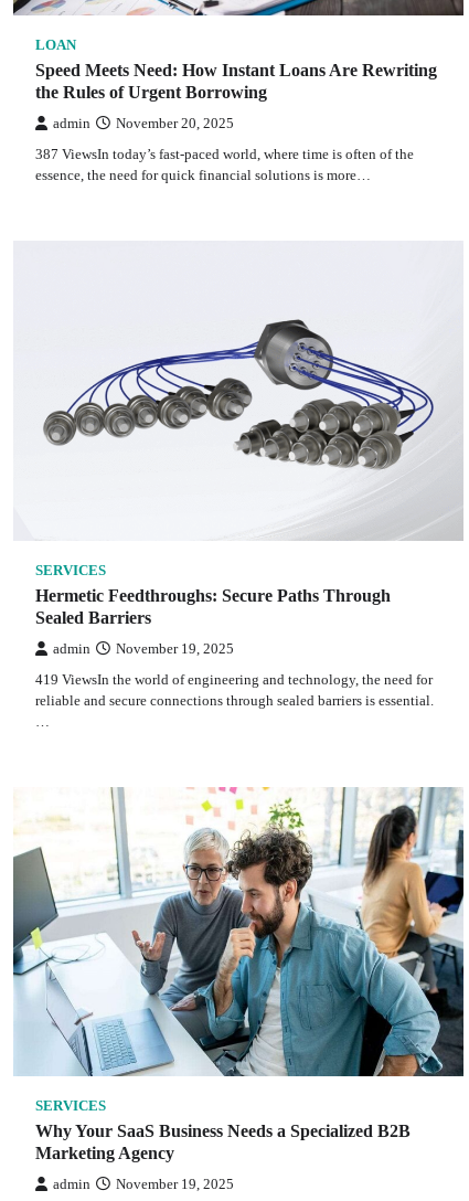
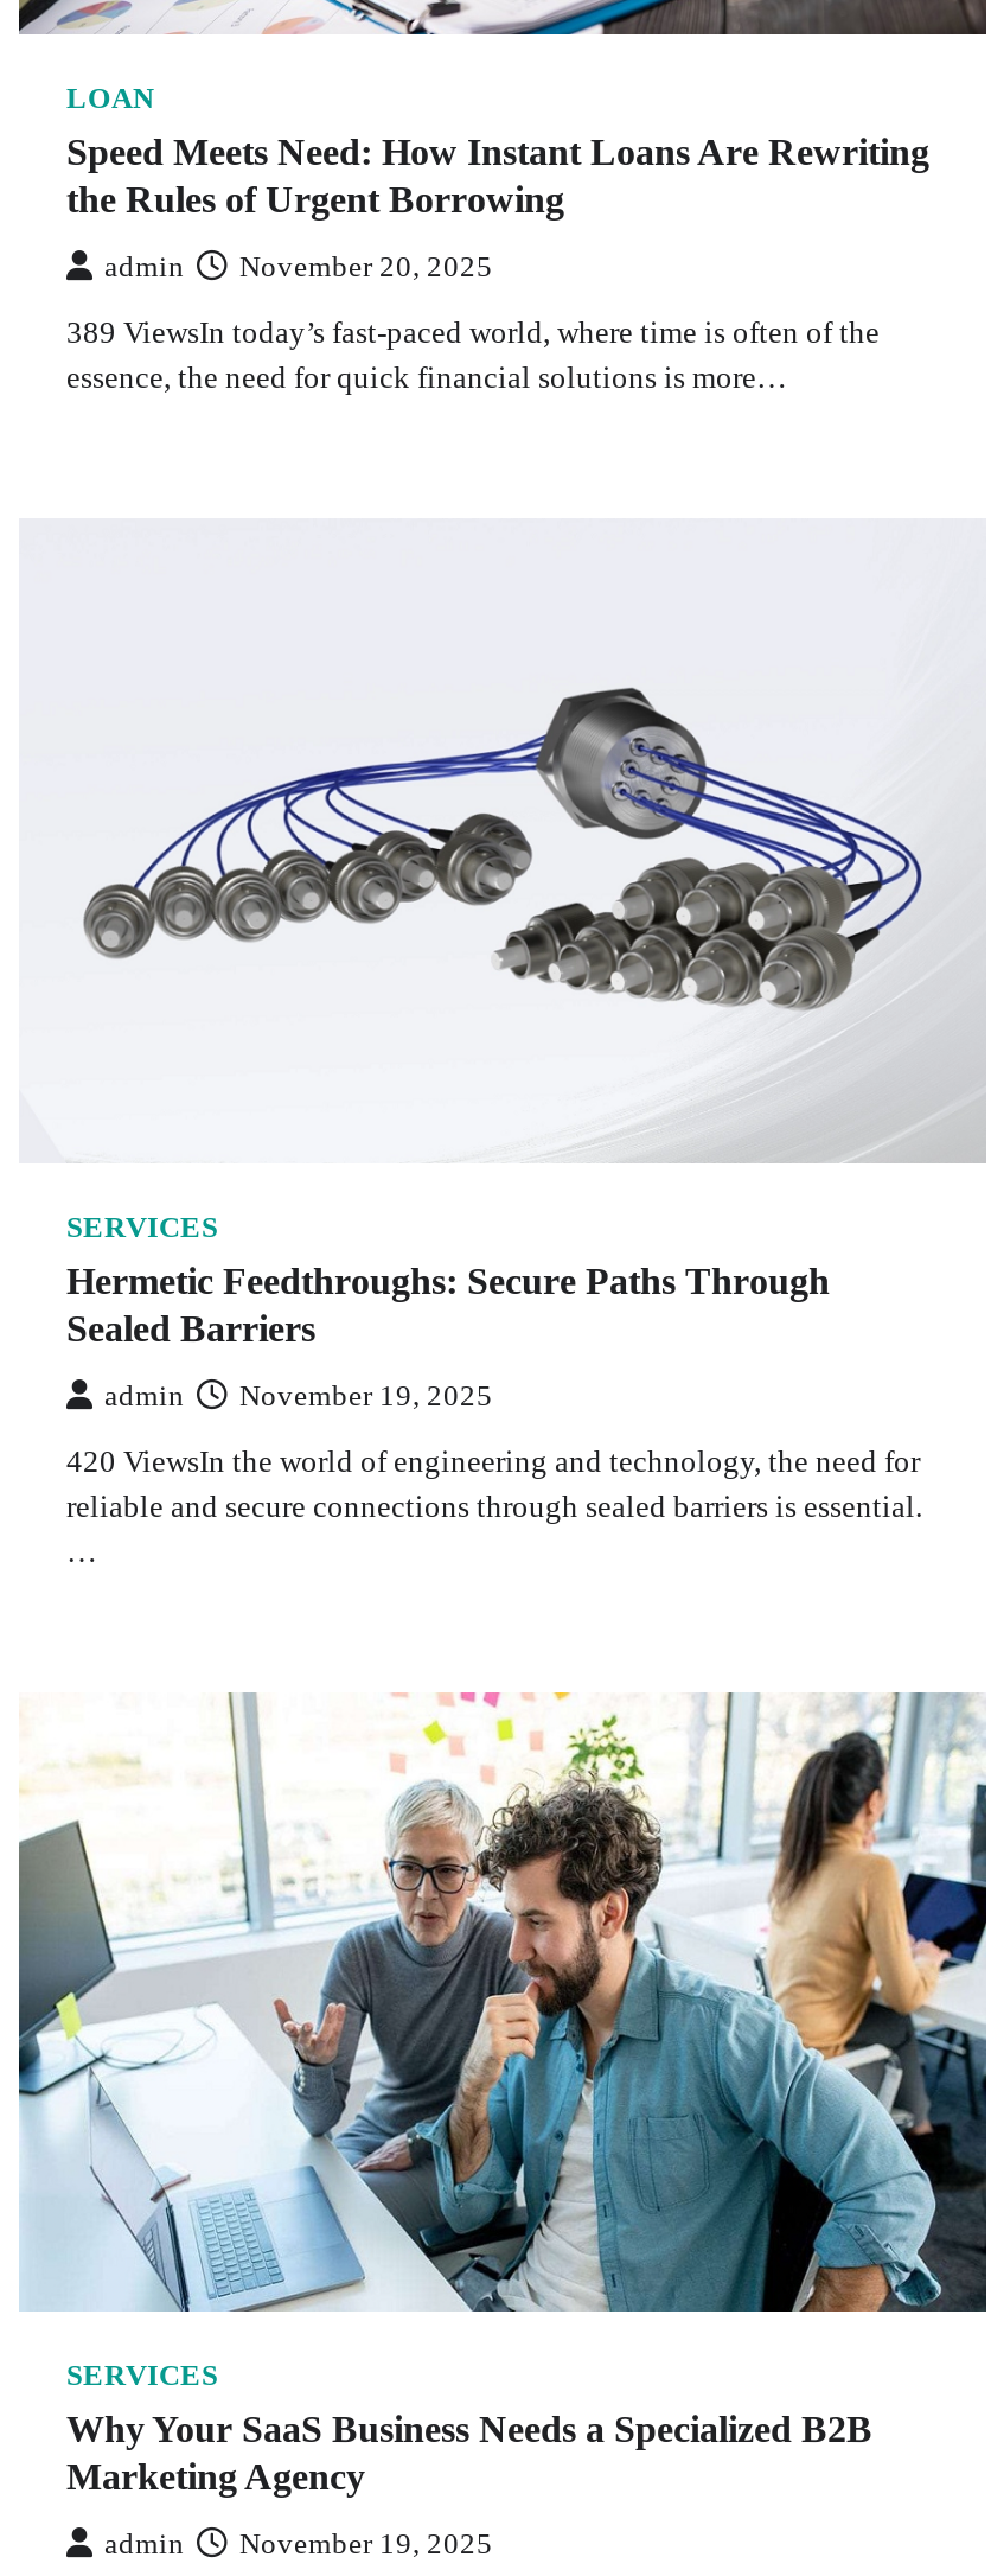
[35,146,414,163] 387 ViewsIn today’s fast-paced world, where time is often of the -> [66,314,880,349] 389 ViewsIn today’s fast-paced world, where time is often of the
[35,671,433,688] 419 ViewsIn the world of engineering and technology, the need for -> [66,1442,920,1478] 420 ViewsIn the world of engineering and technology, the need for

